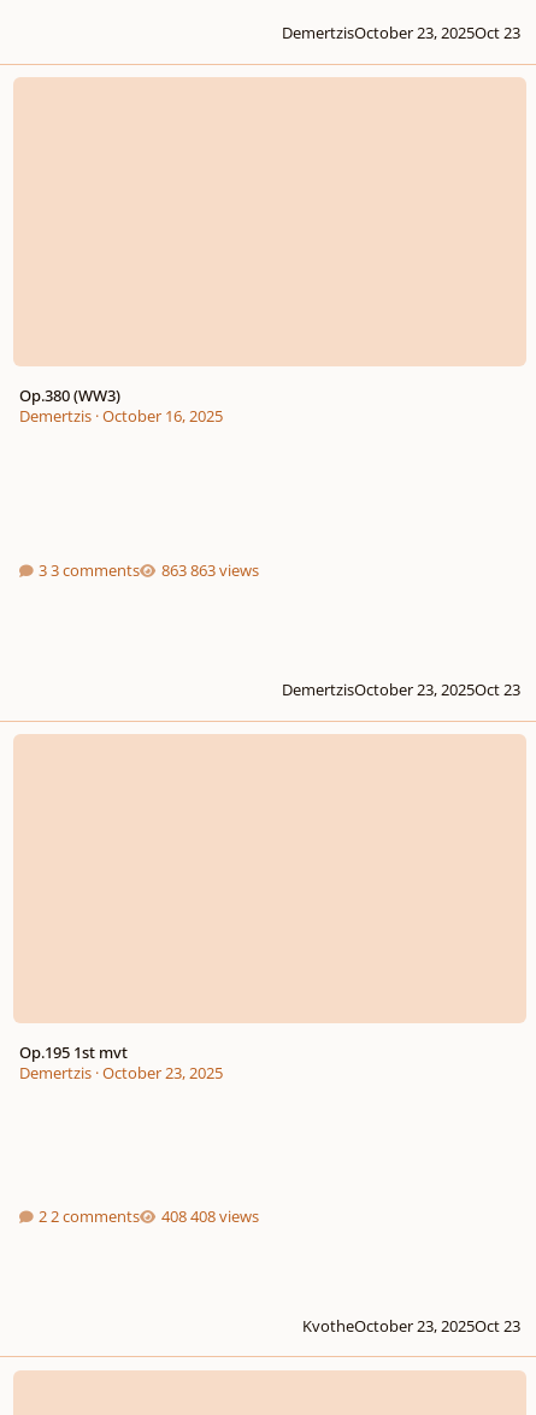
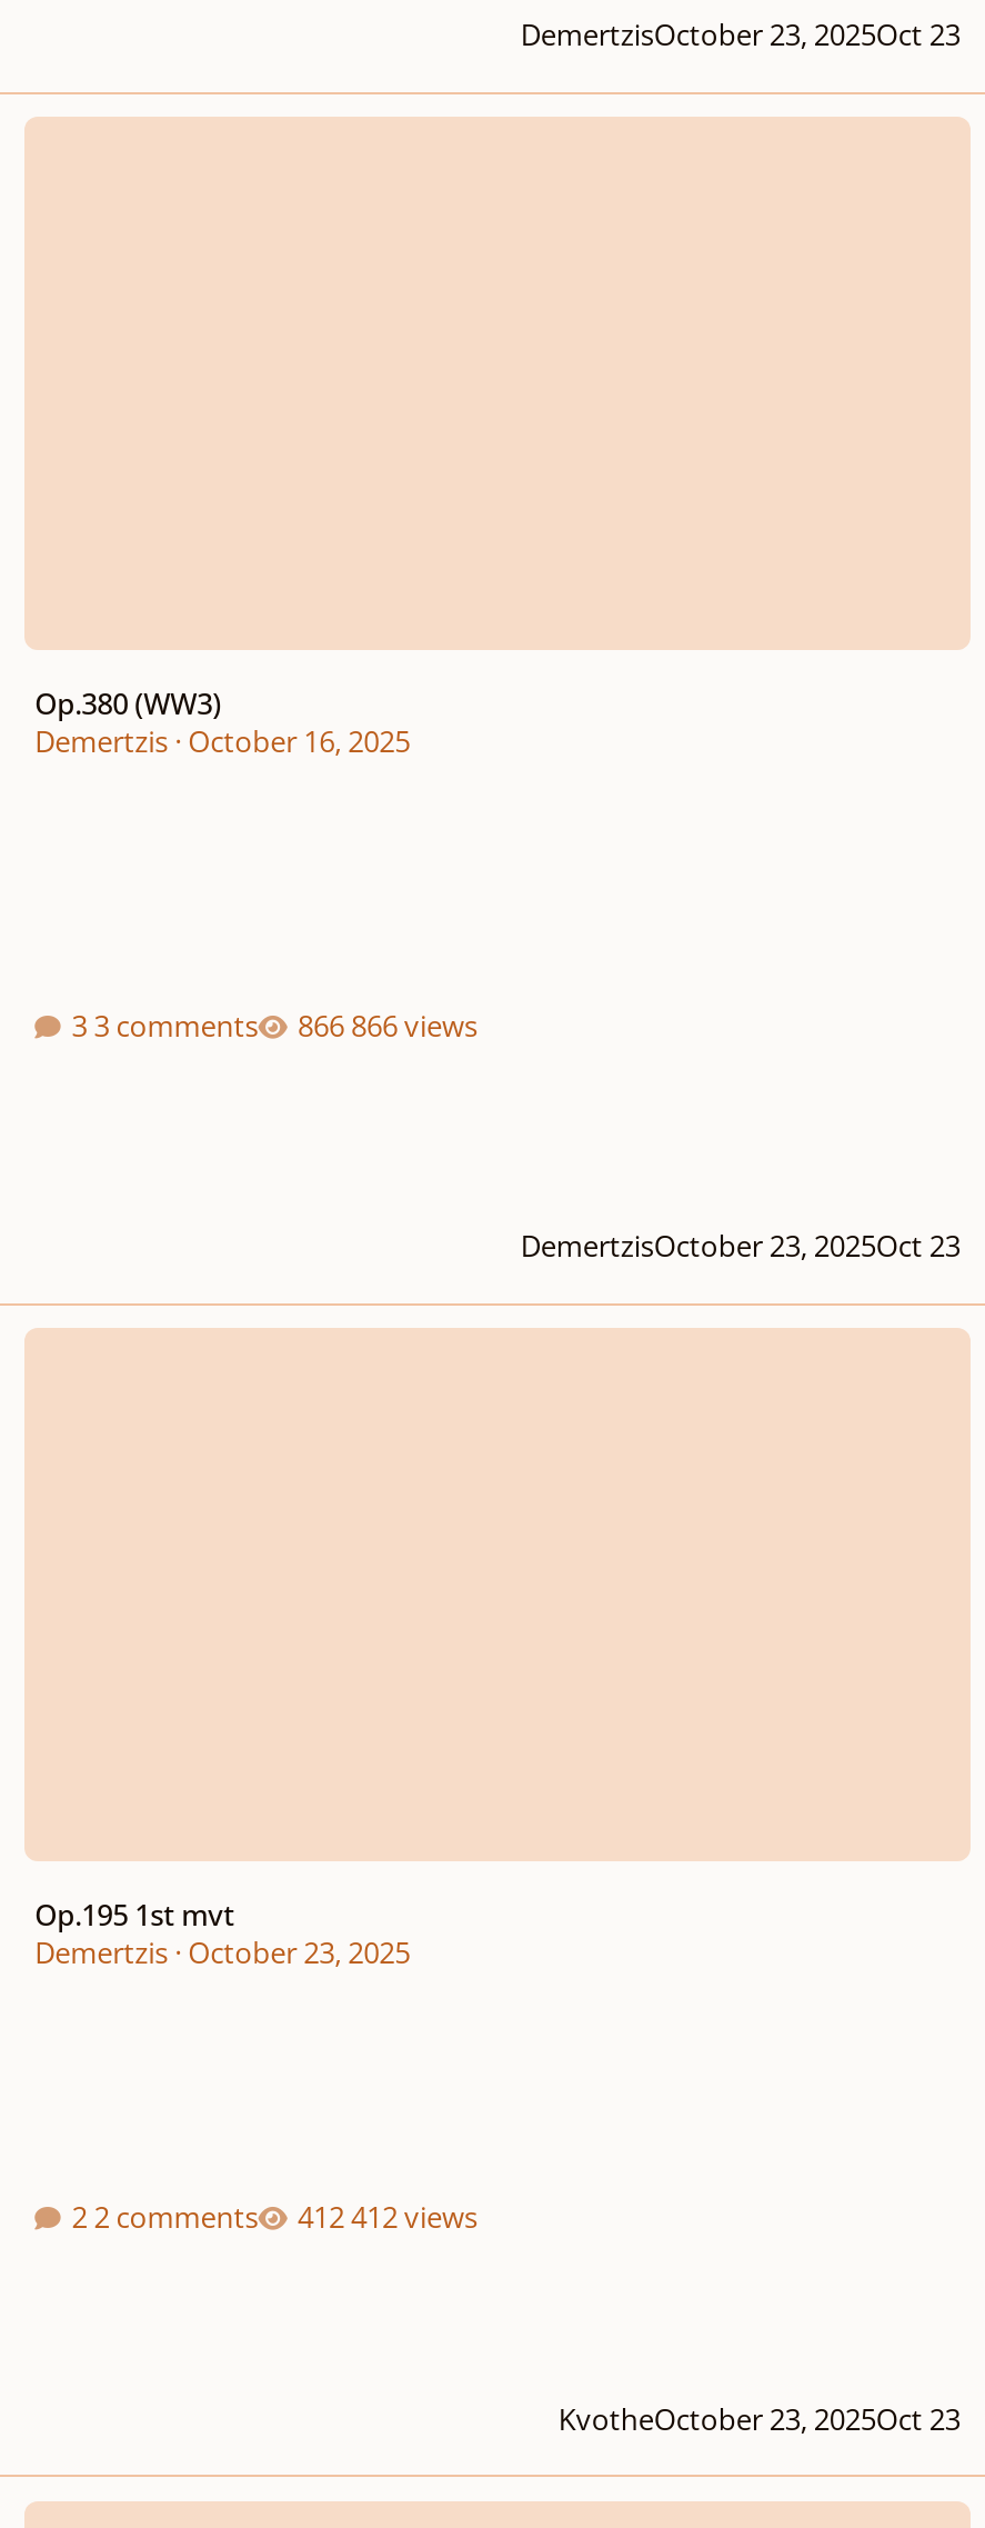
[190,559,259,581] 863 views -> [351,1005,477,1045] 866 views
[190,1206,259,1227] 408 views -> [351,2198,477,2238] 412 views

